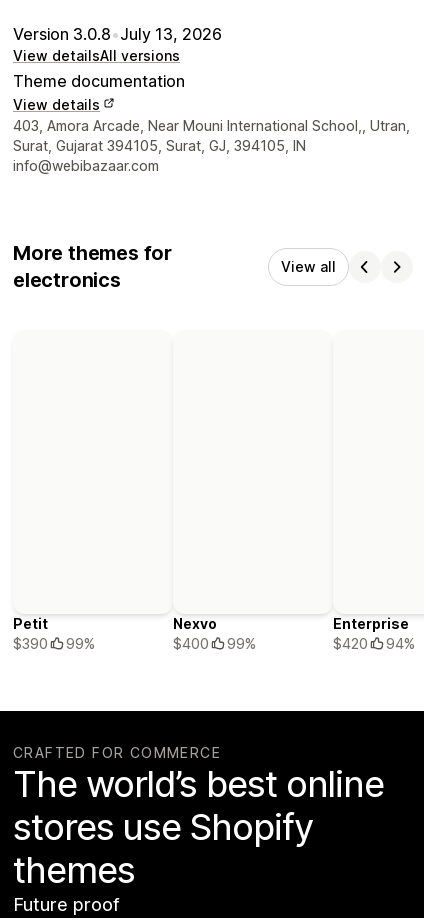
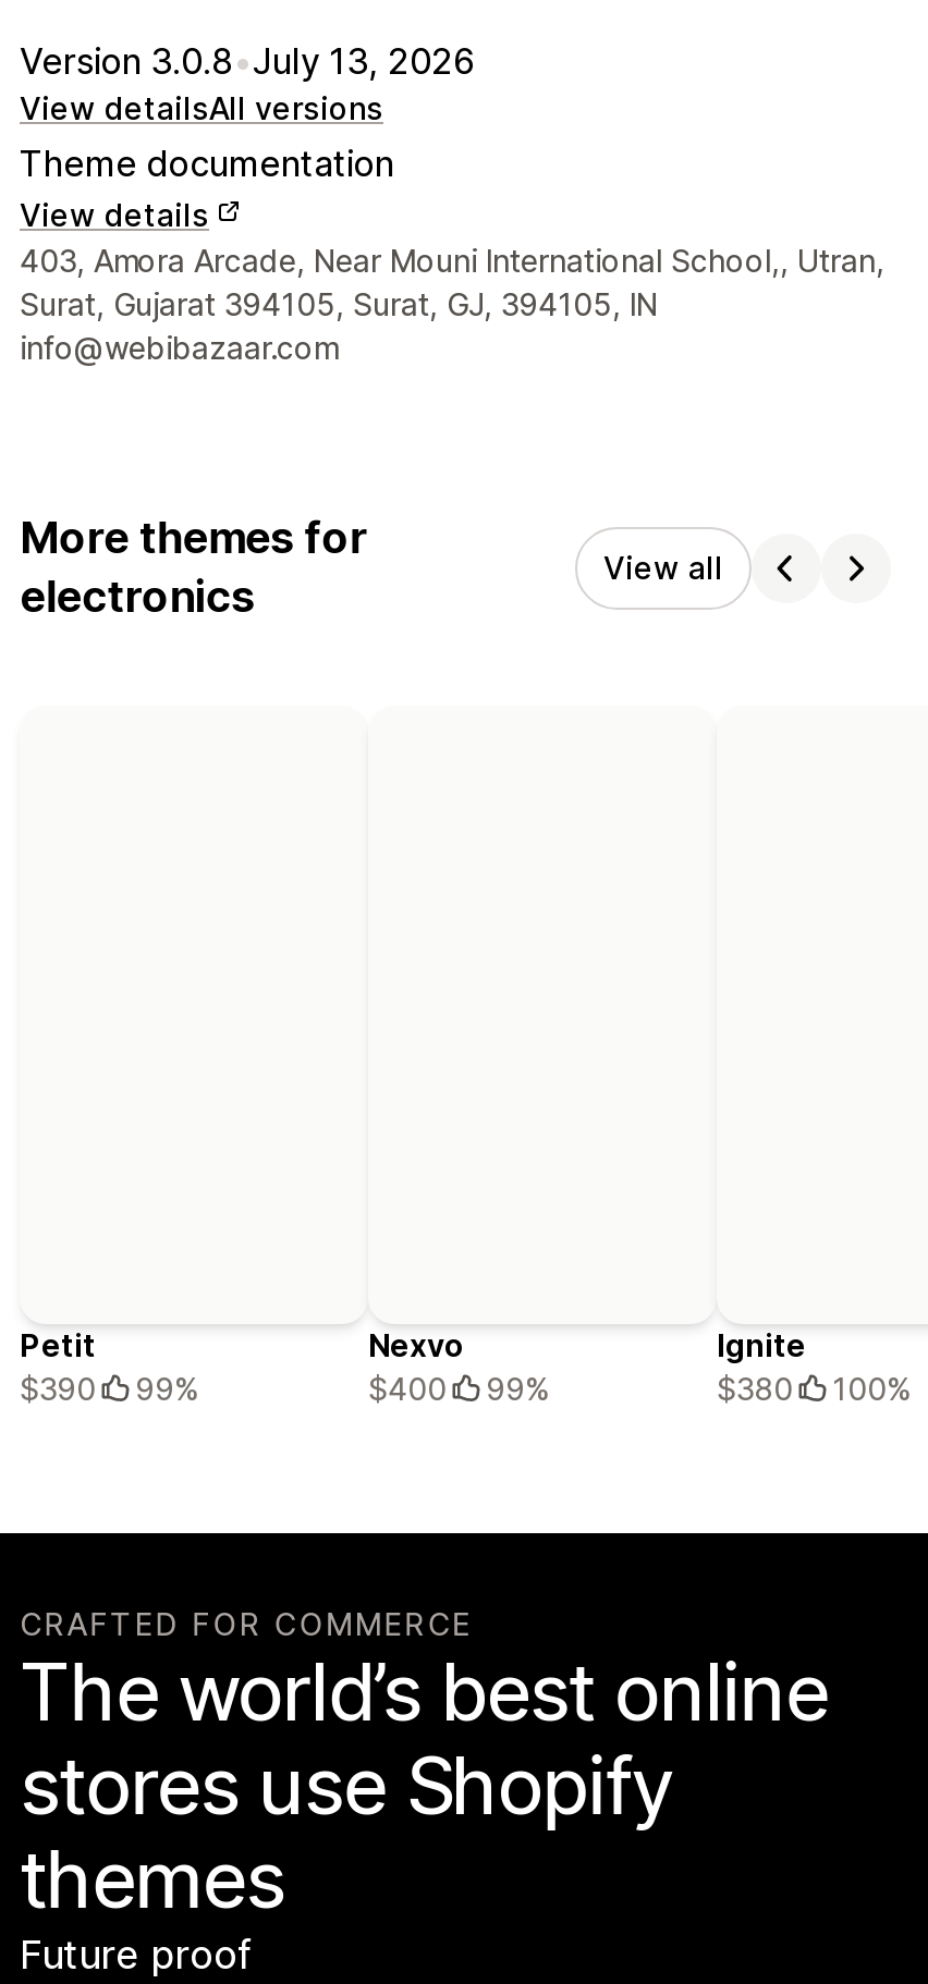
[333,615,415,652] Enterprise | $420 | 94% -> [717,1327,911,1408] Ignite | $380 | 100%

